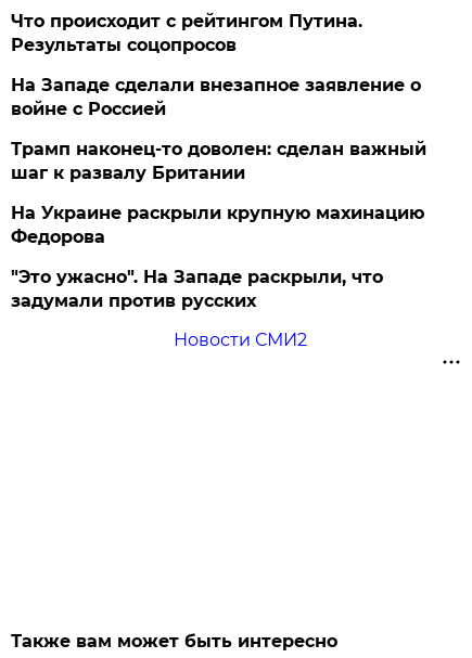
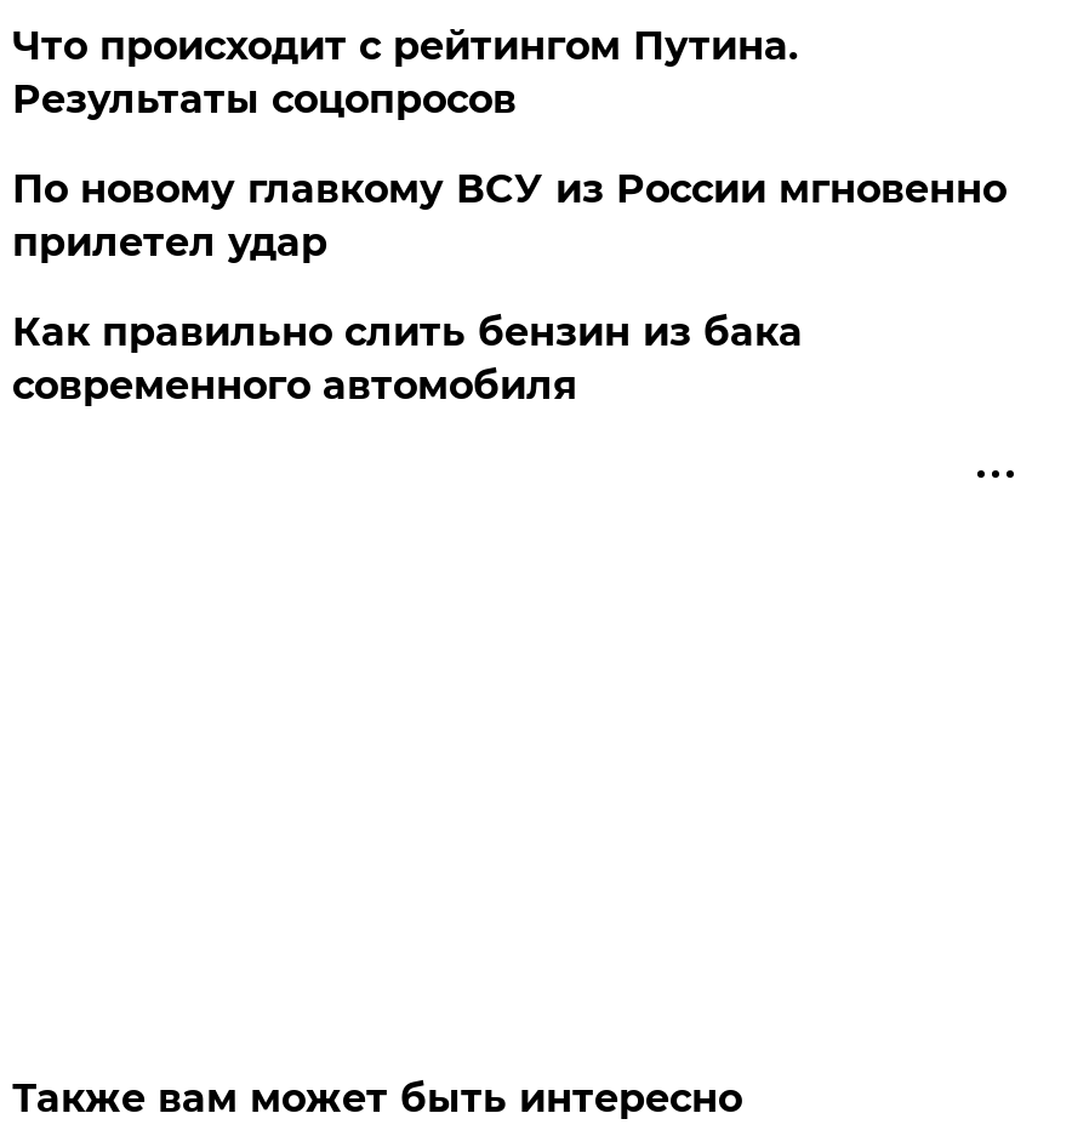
[11,75,427,350] На Западе сделали внезапное заявление о | войне с Россией | Трамп наконец-то доволен: сделан важный | шаг к развалу Британии | На Украине раскрыли крупную махинацию | Федорова | "Это ужасно". На Западе раскрыли, что | задумали против русских | Новости СМИ2 -> [12,166,1006,409] По новому главкому ВСУ из России мгновенно | прилетел удар | Как правильно слить бензин из бака | современного автомобиля

